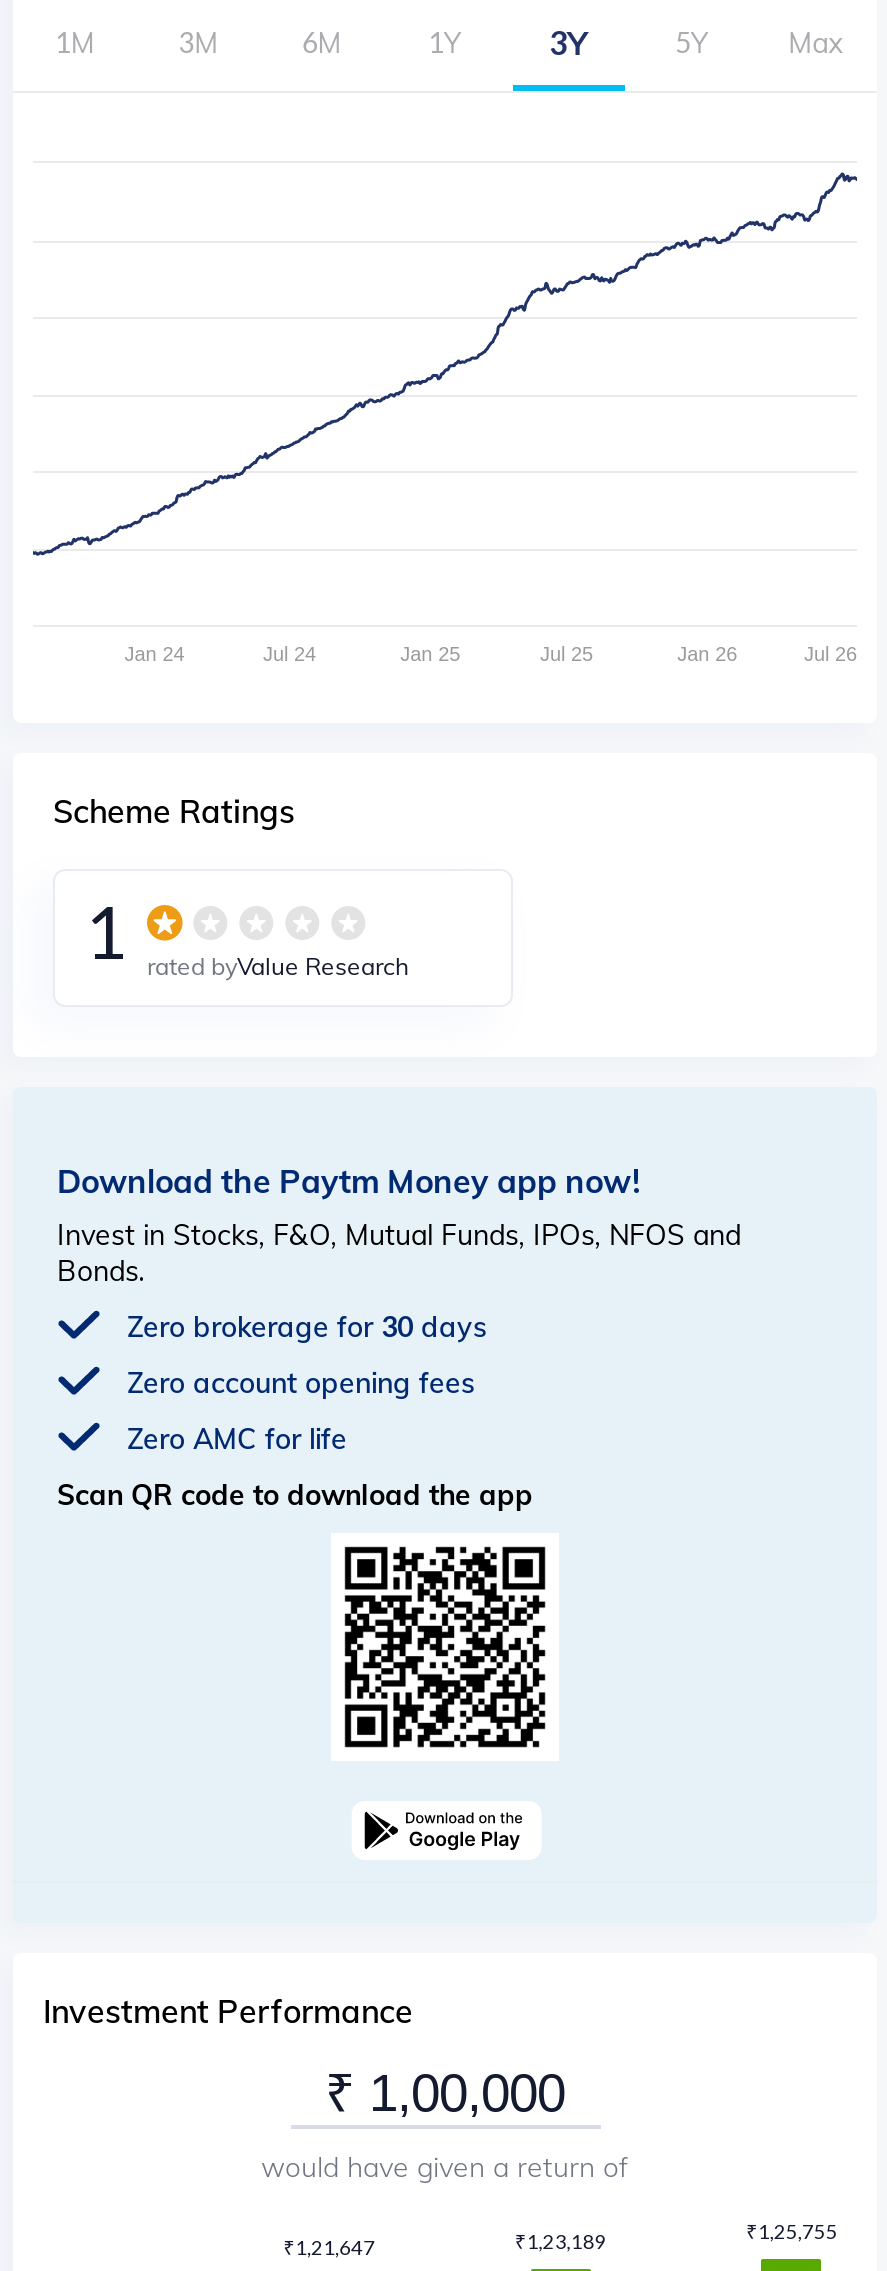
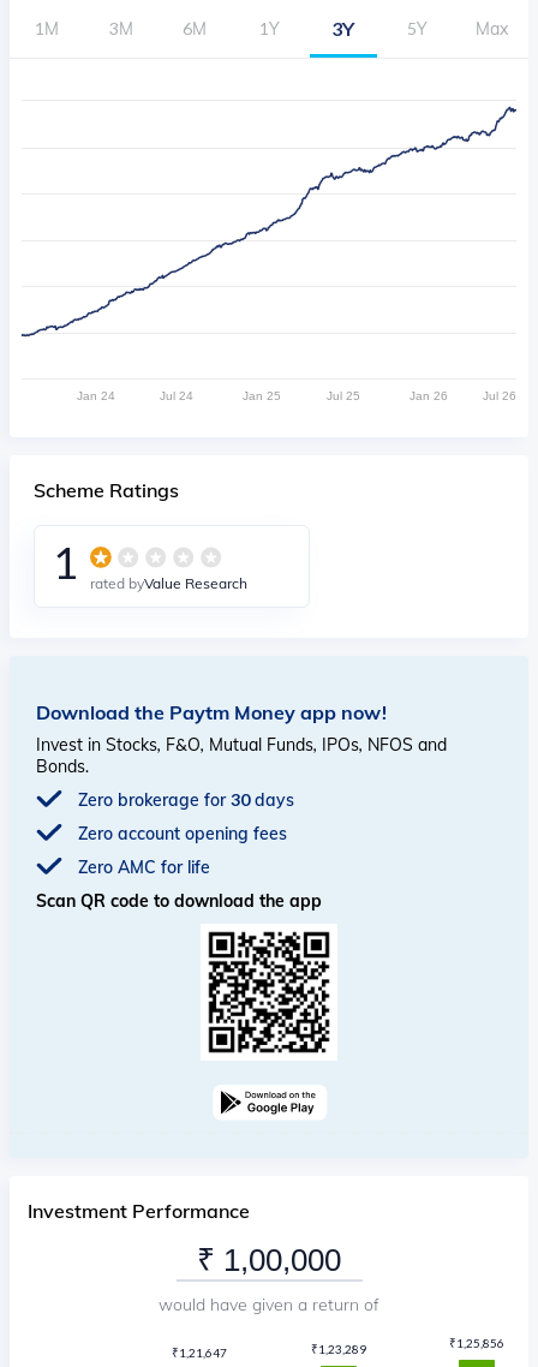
[515,2229,607,2255] ₹1,23,189 -> [311,1342,366,1357] ₹1,23,289
[746,2219,838,2245] ₹1,25,755 -> [450,1336,505,1351] ₹1,25,856

